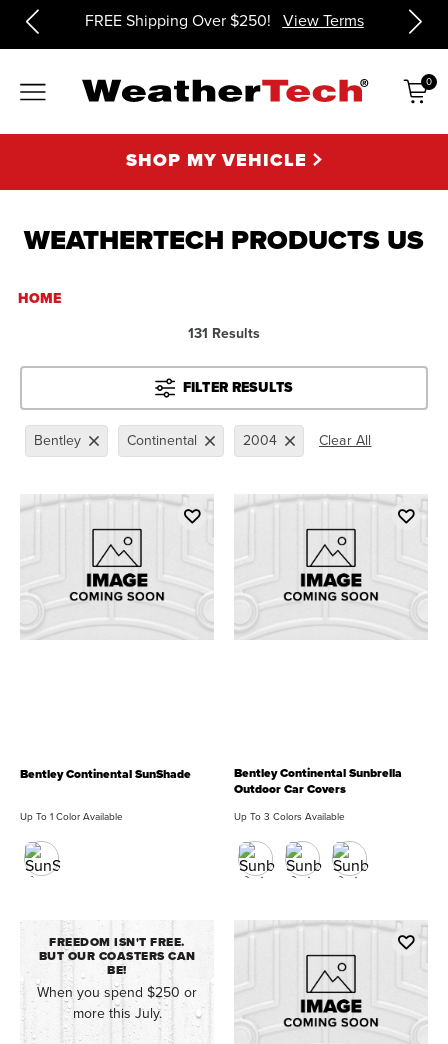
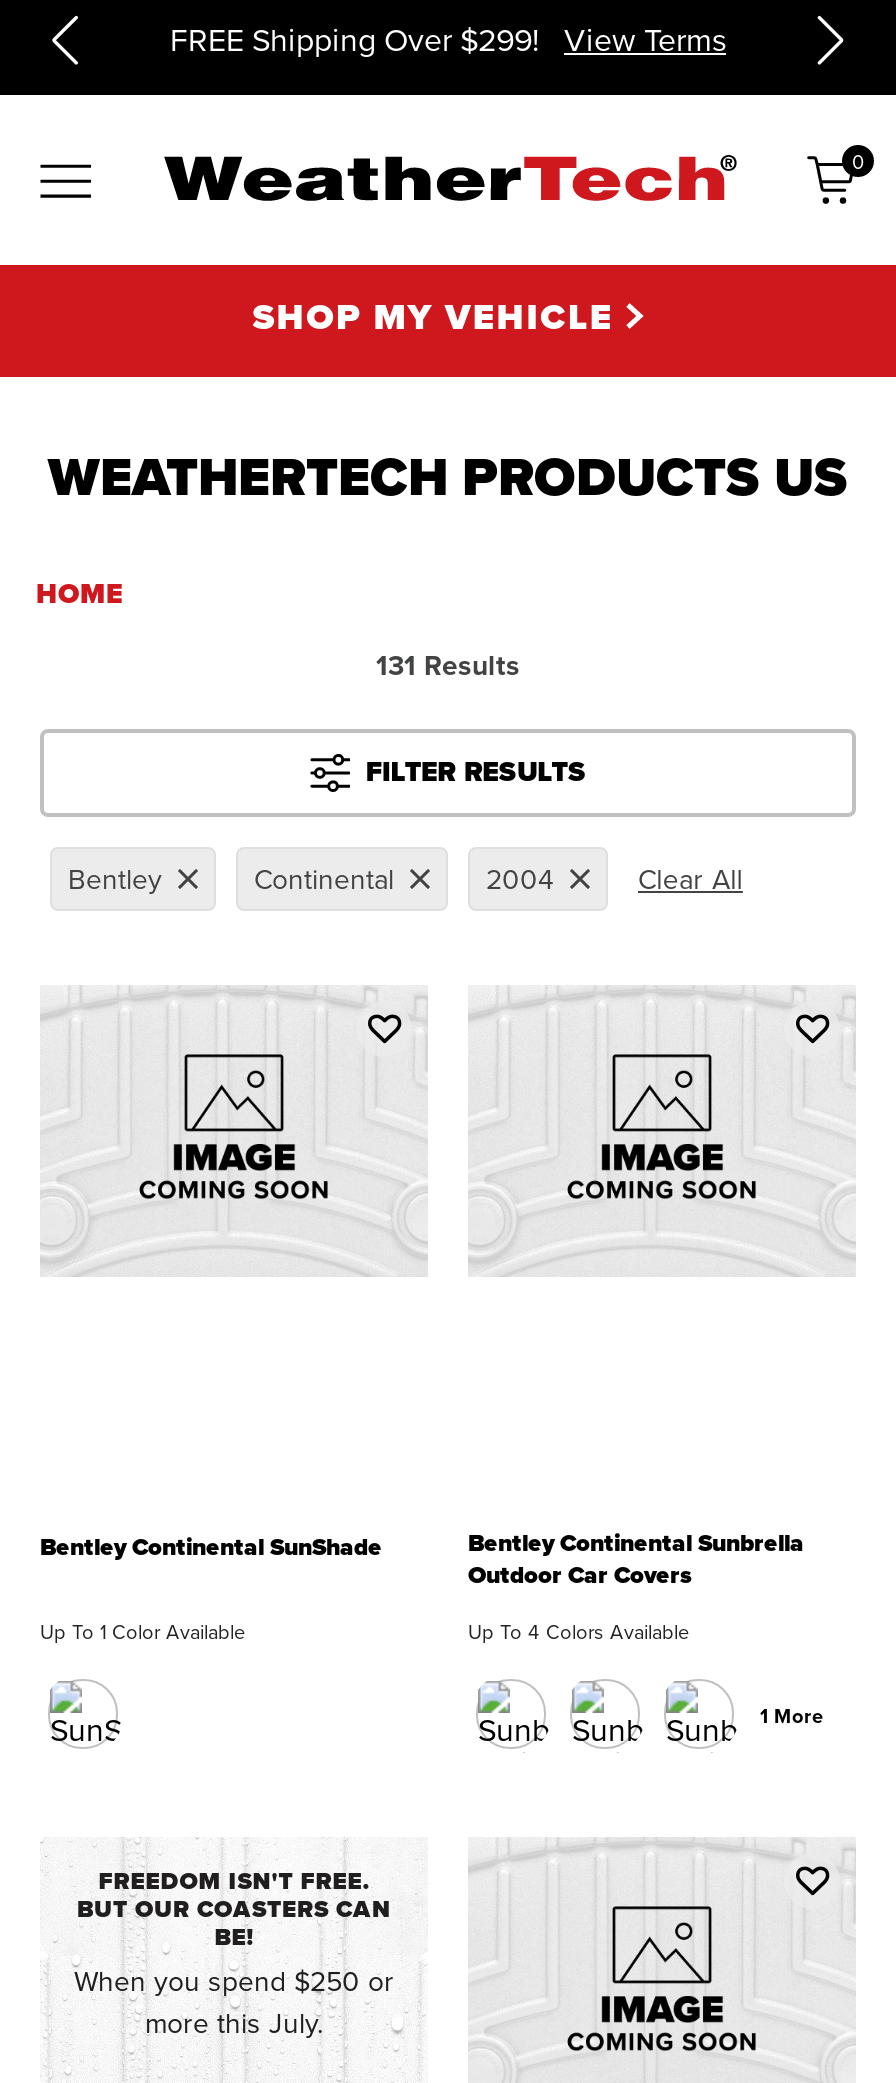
[84,9,363,32] FREE Shipping Over $250! View Terms -> [170,17,726,61] FREE Shipping Over $299! View Terms
[234,809,345,824] Up To 3 Colors Available -> [468,1618,824,1732] Up To 4 Colors Available | 1 More

